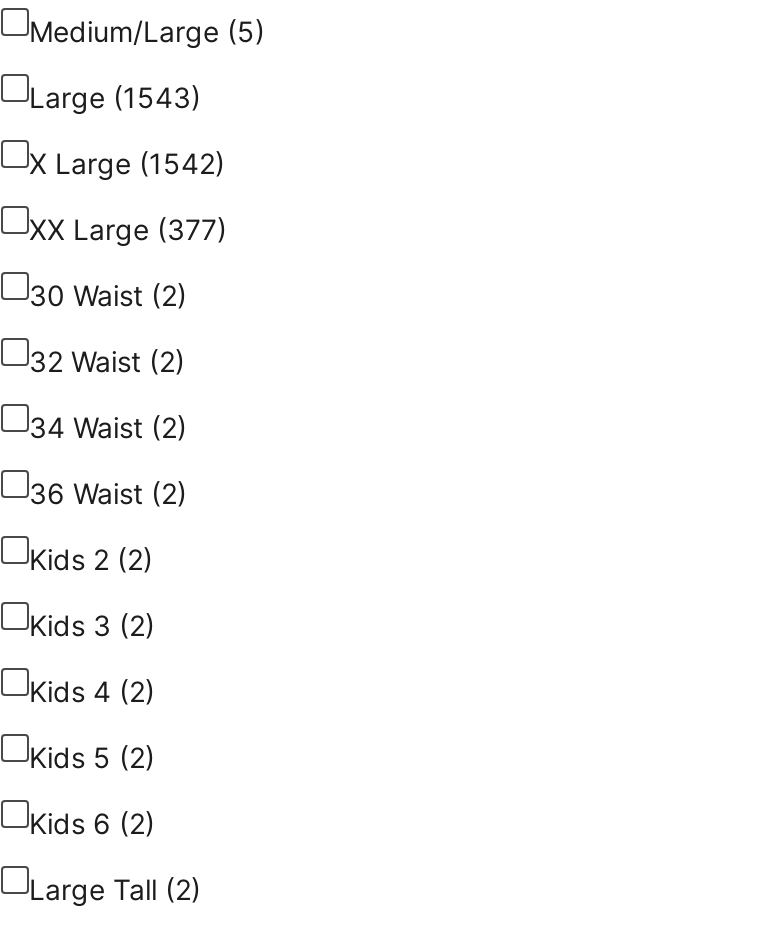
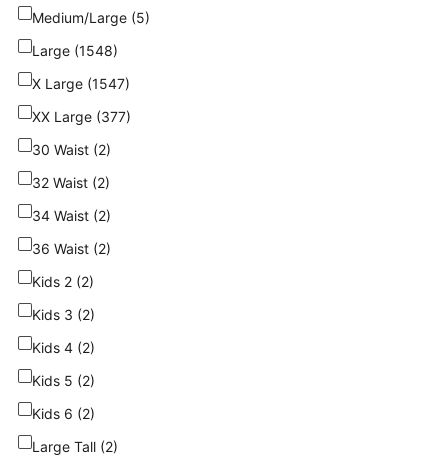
[29,80,201,114] Large (1543) -> [32,42,118,59] Large (1548)
[29,146,225,180] X Large (1542) -> [32,75,130,92] X Large (1547)

